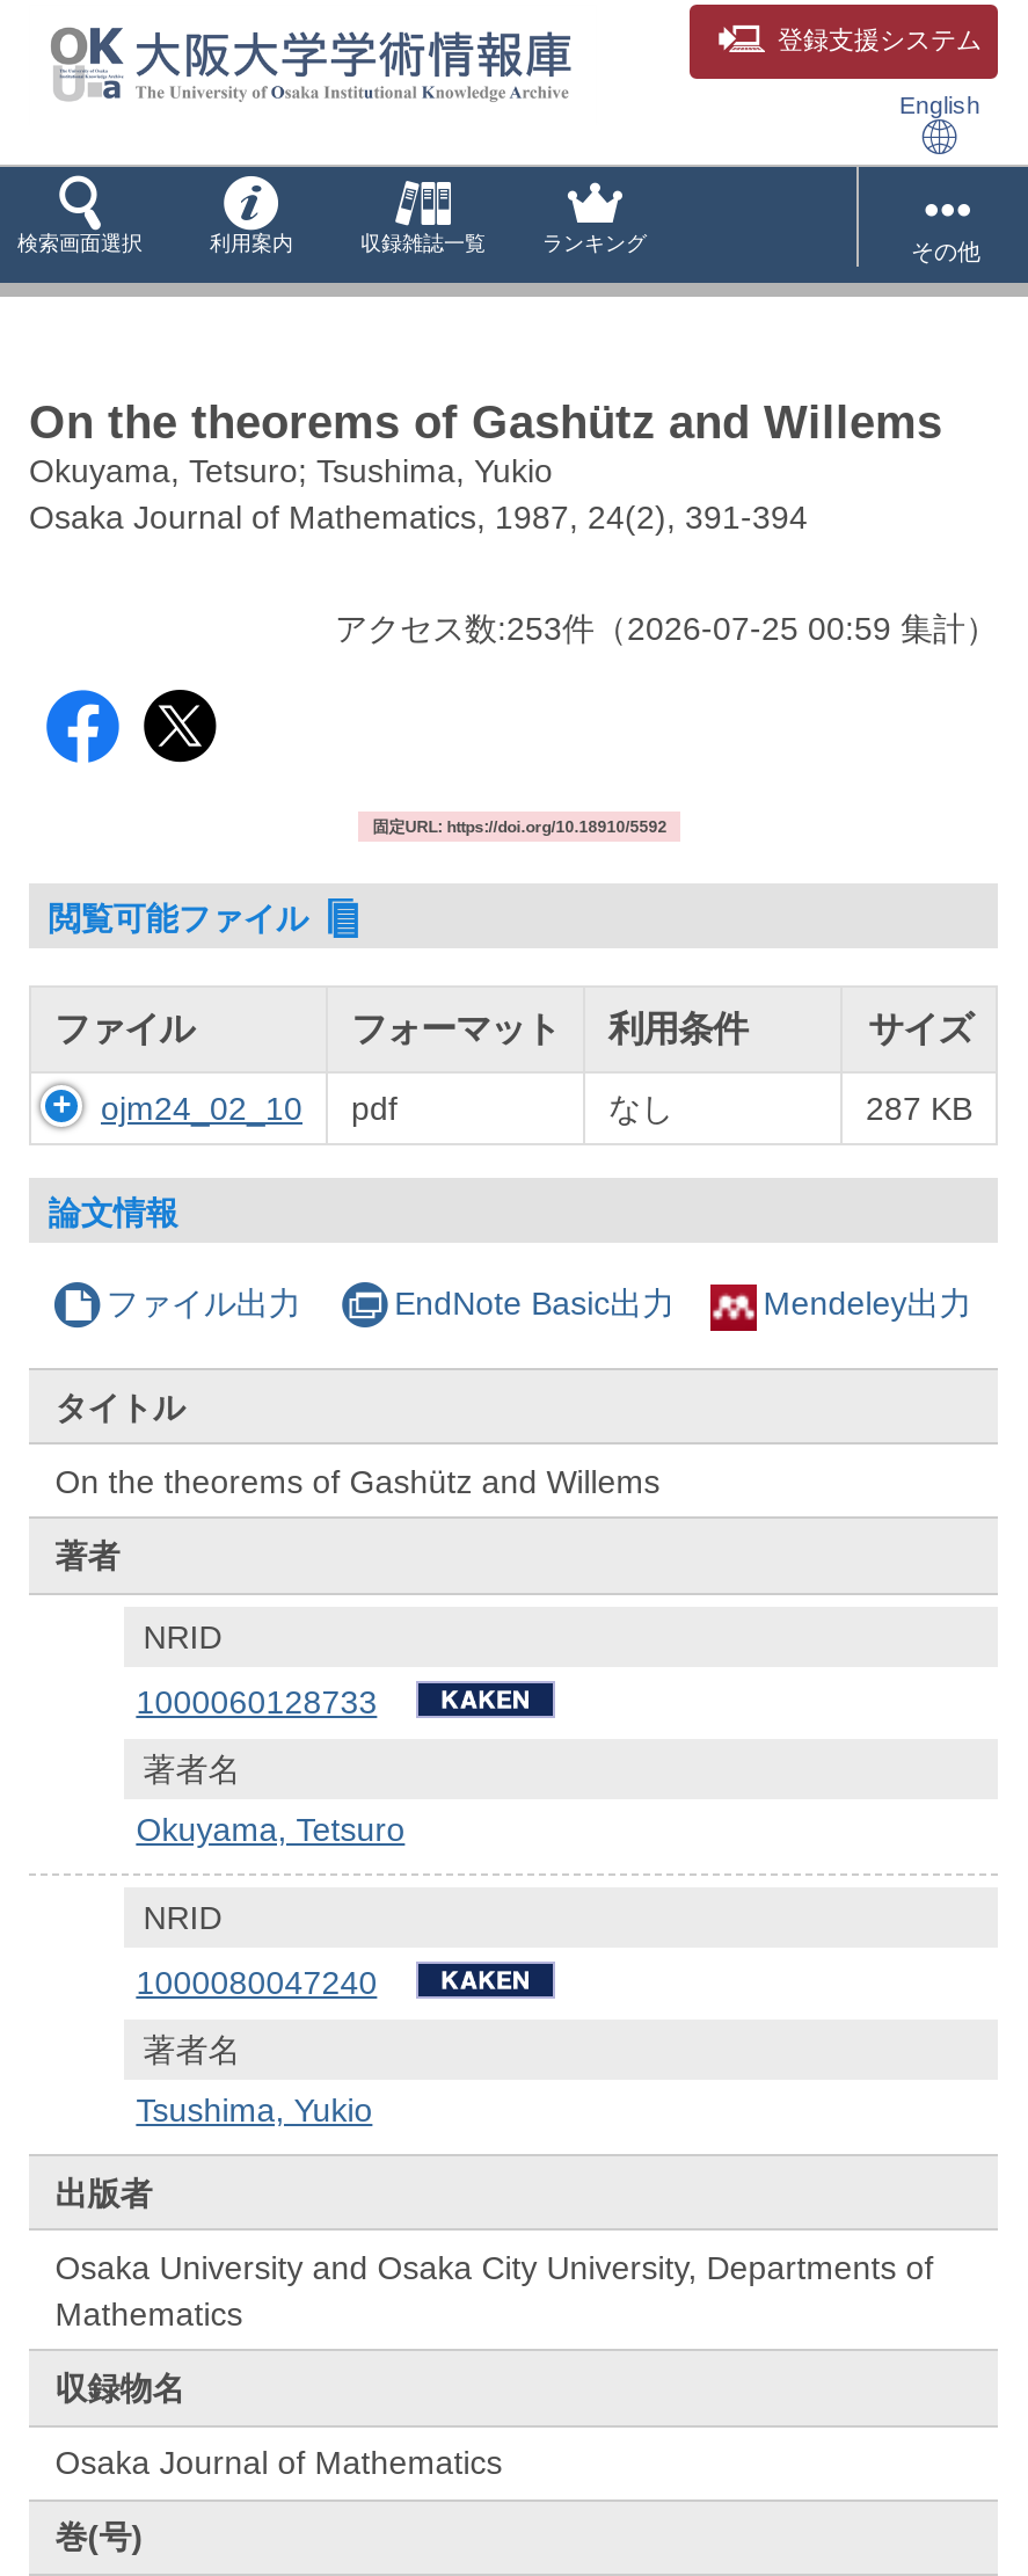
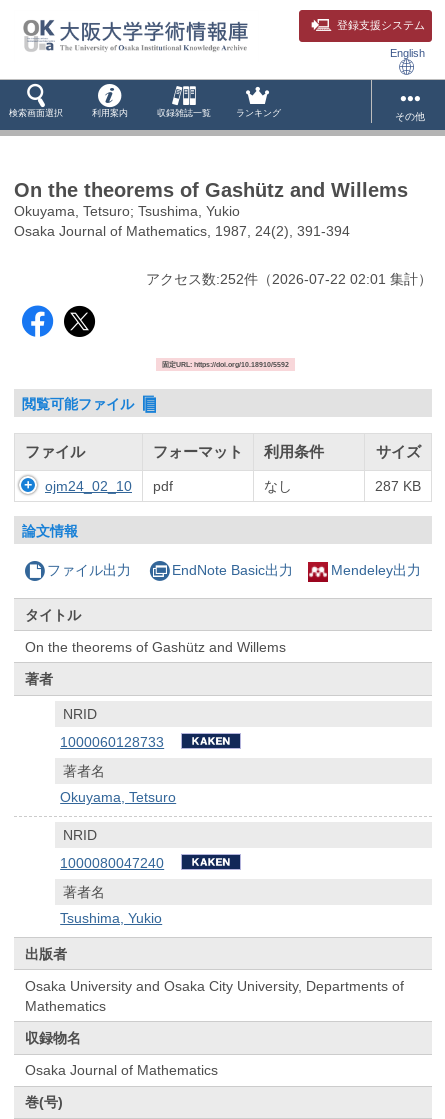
[335,610,998,647] アクセス数:253件（2026-07-25 00:59 集計） -> [146,271,432,287] アクセス数:252件（2026-07-22 02:01 集計）

